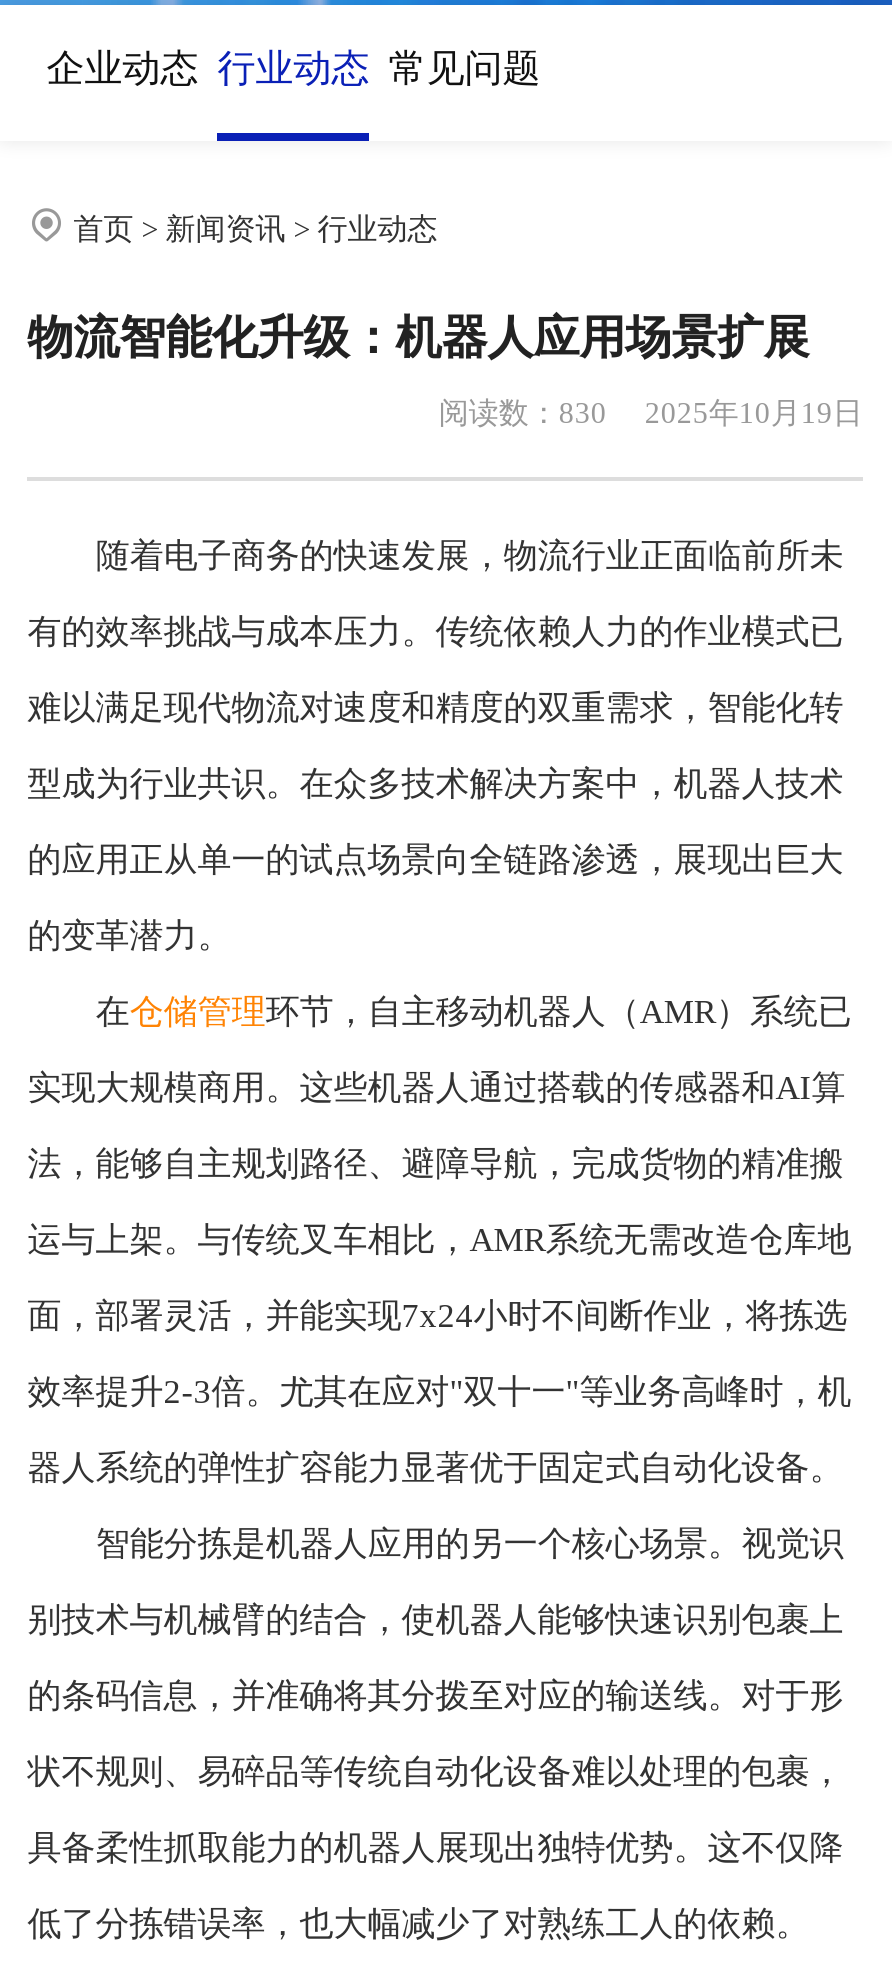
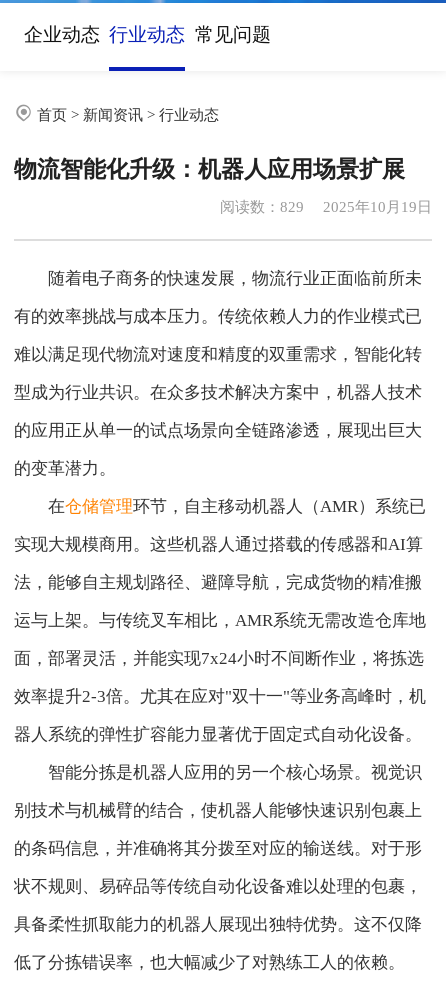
[439,396,863,430] 阅读数：830 2025年10月19日 -> [220,198,432,215] 阅读数：829 2025年10月19日

